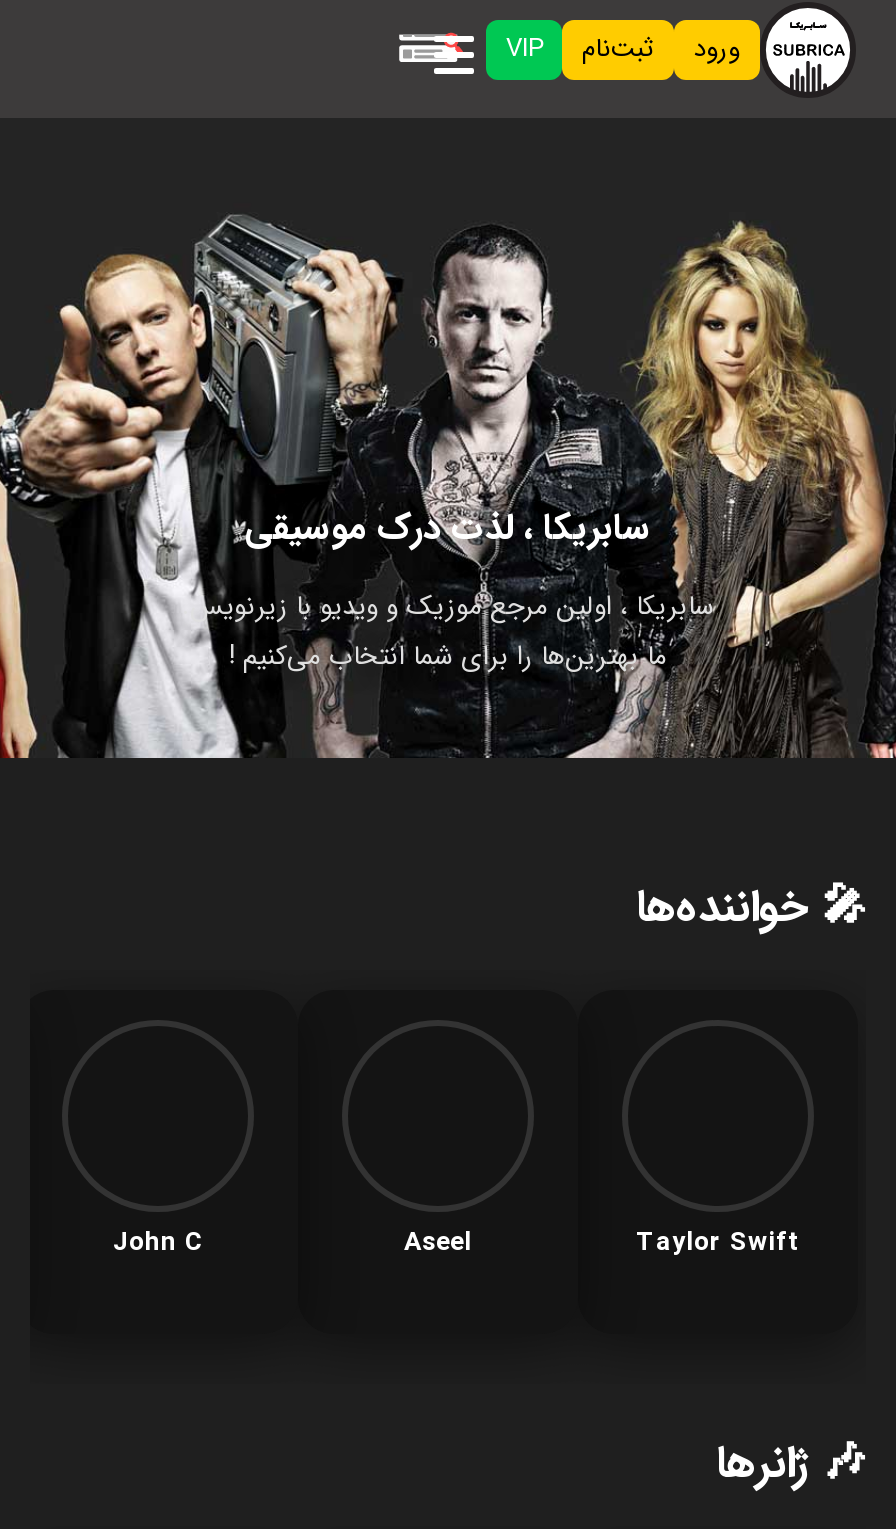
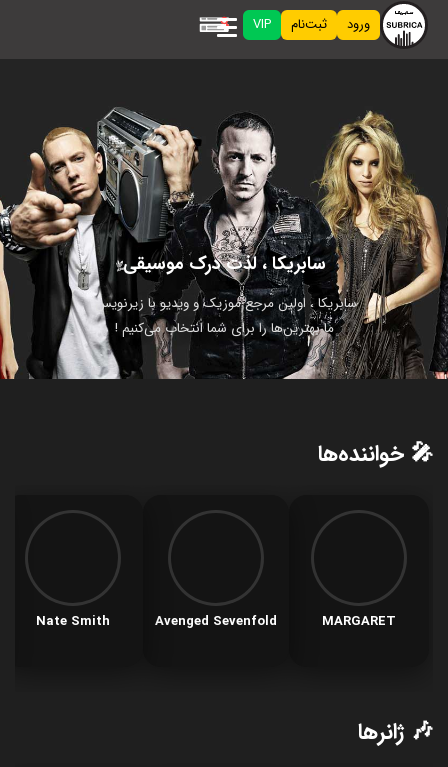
[113,1222,800,1264] Taylor Swift | Aseel | John C -> [36,611,396,632] MARGARET | Avenged Sevenfold | Nate Smith

